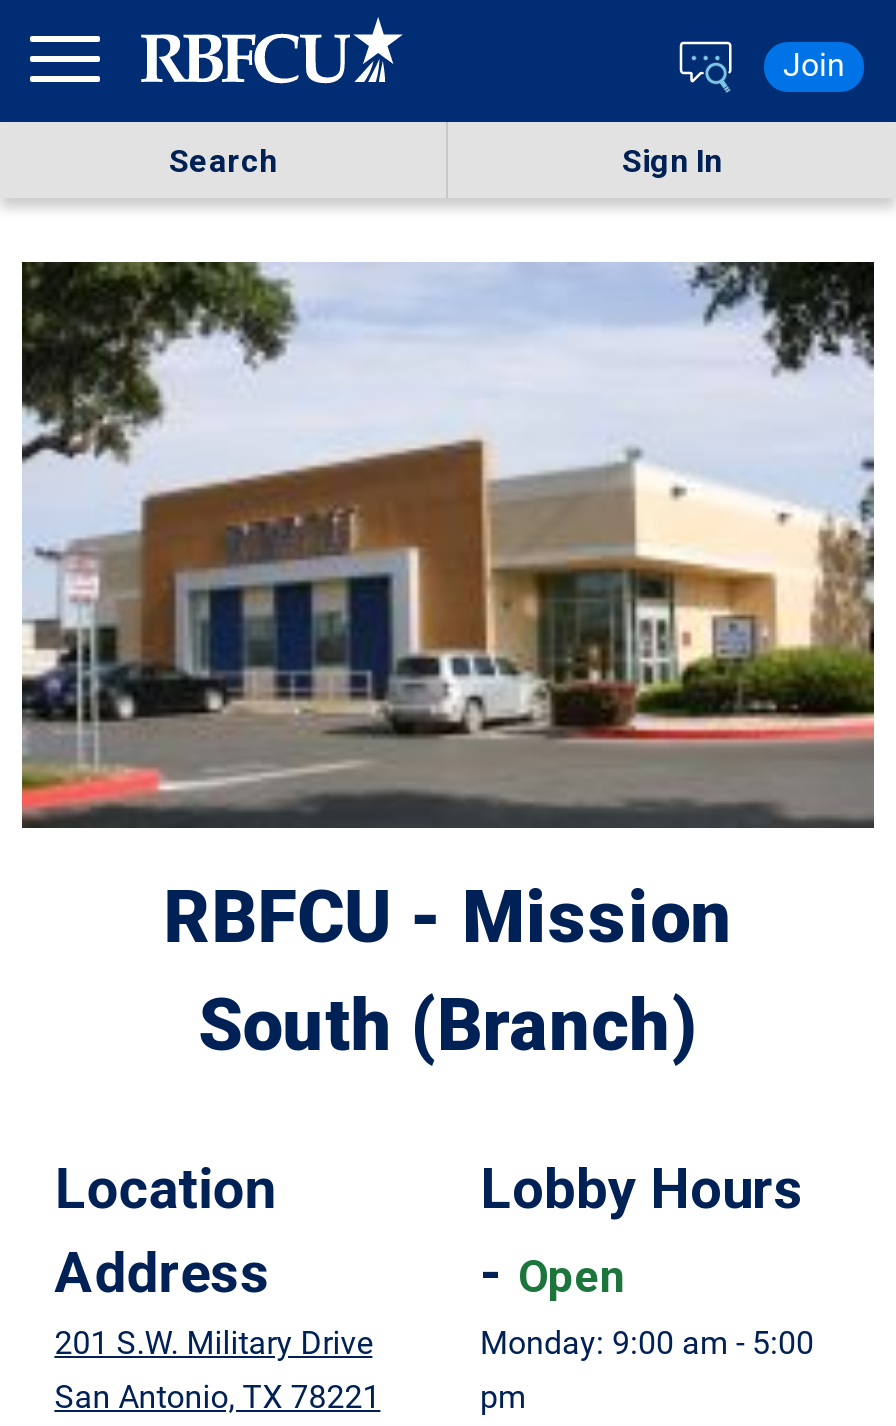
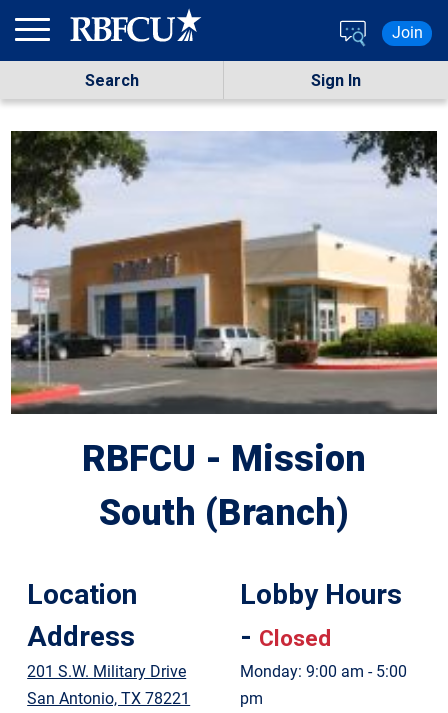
[480,1240,624,1306] - Open -> [240,620,331,653] - Closed

